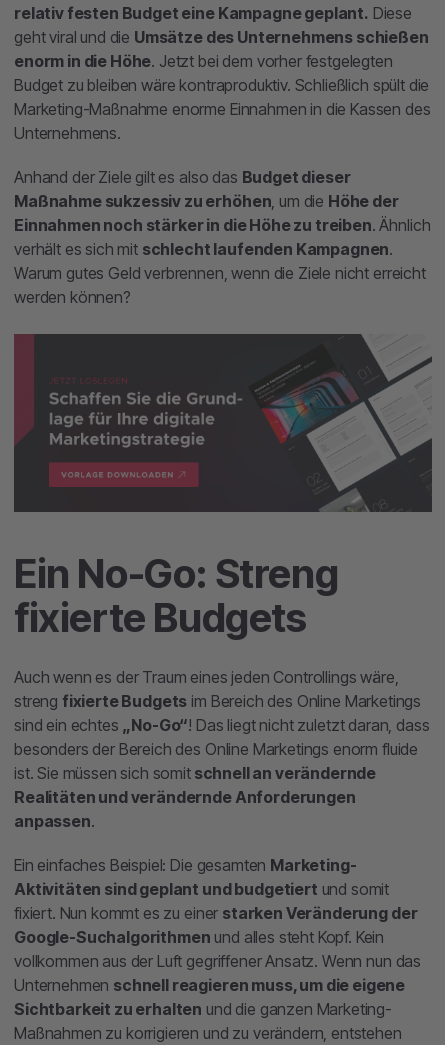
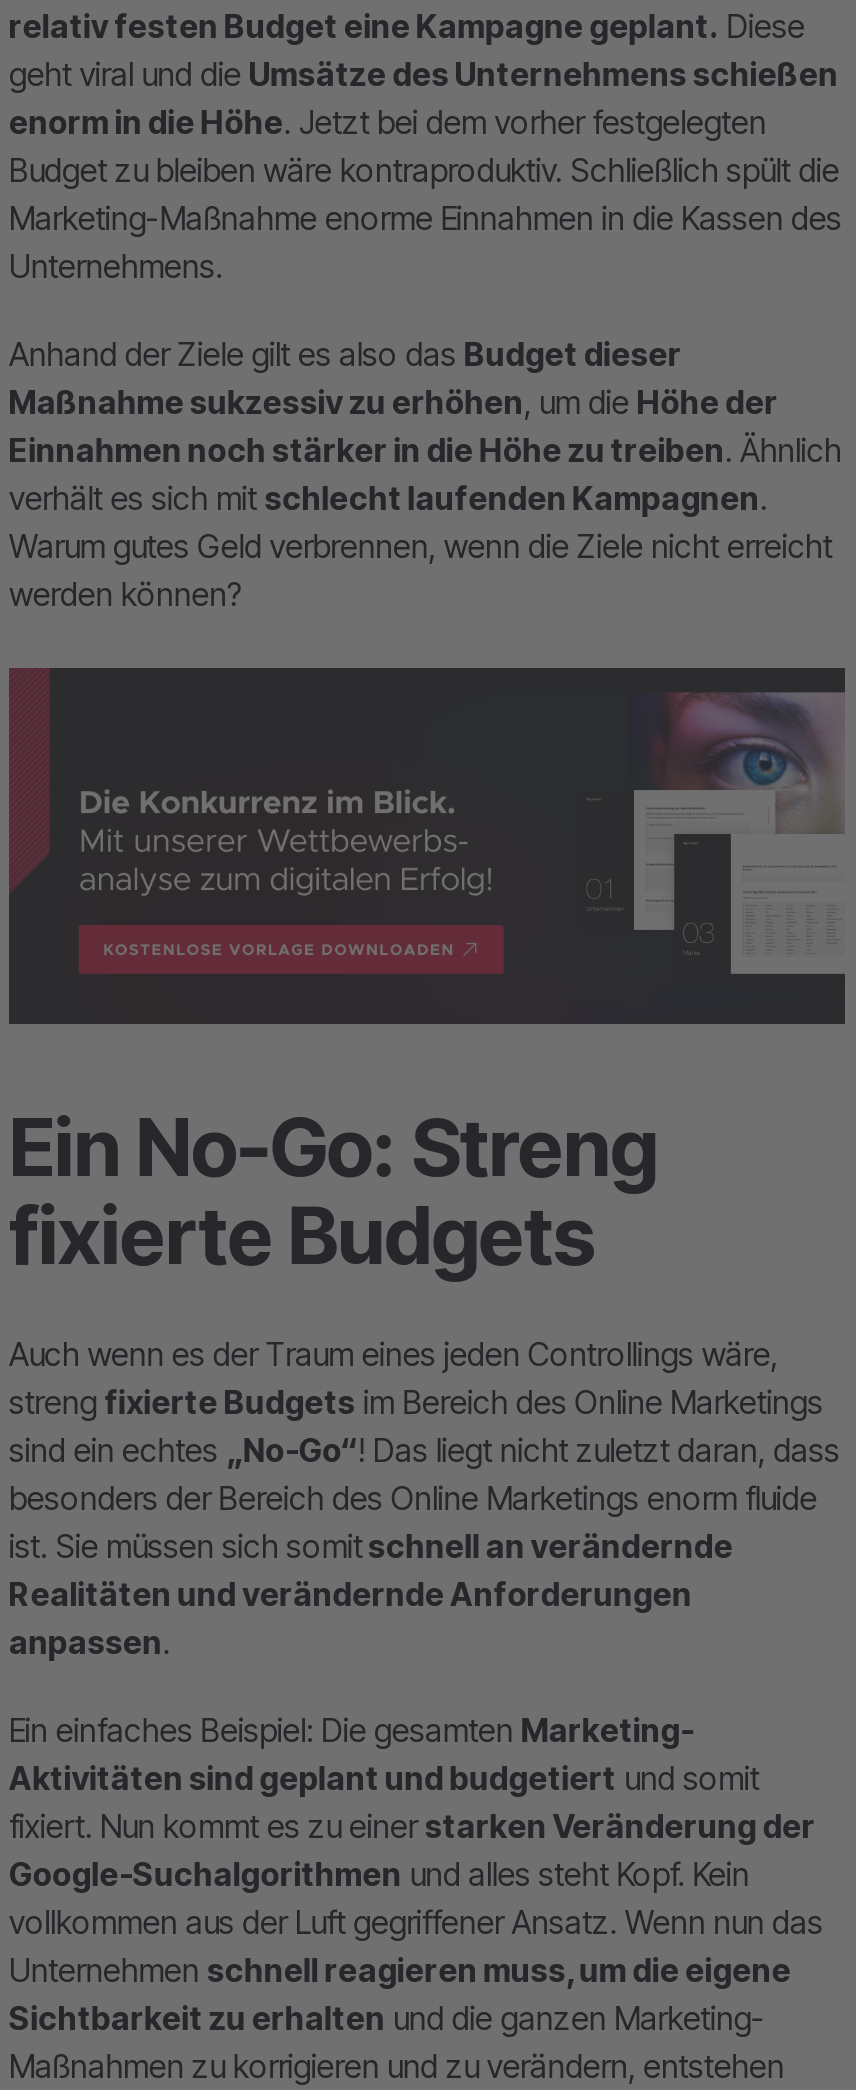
[49,334,433,512] [image] -> [81,666,847,1024] [image]

